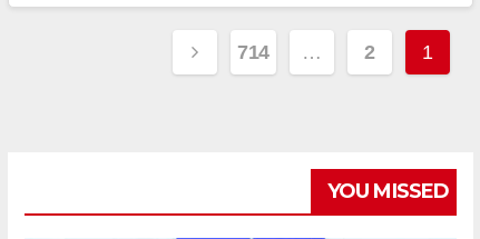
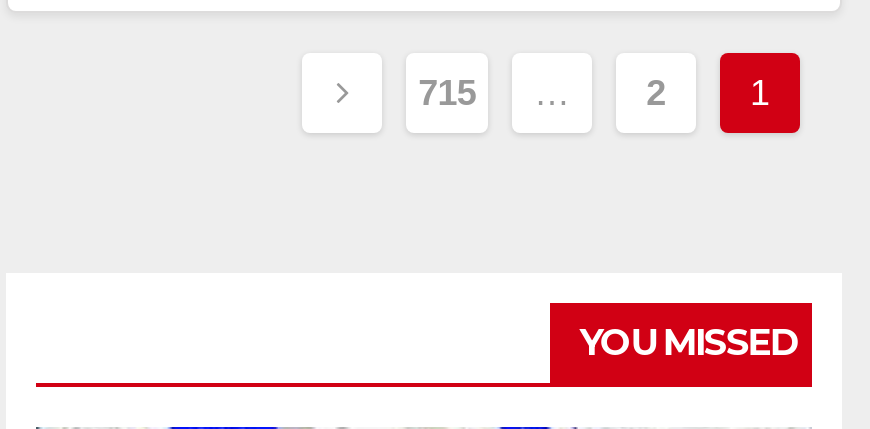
[237,42,270,64] 714 -> [418,74,476,114] 715

